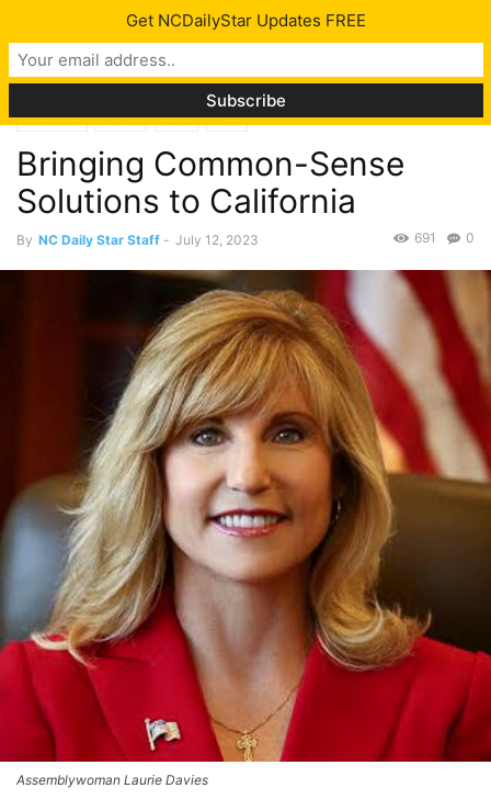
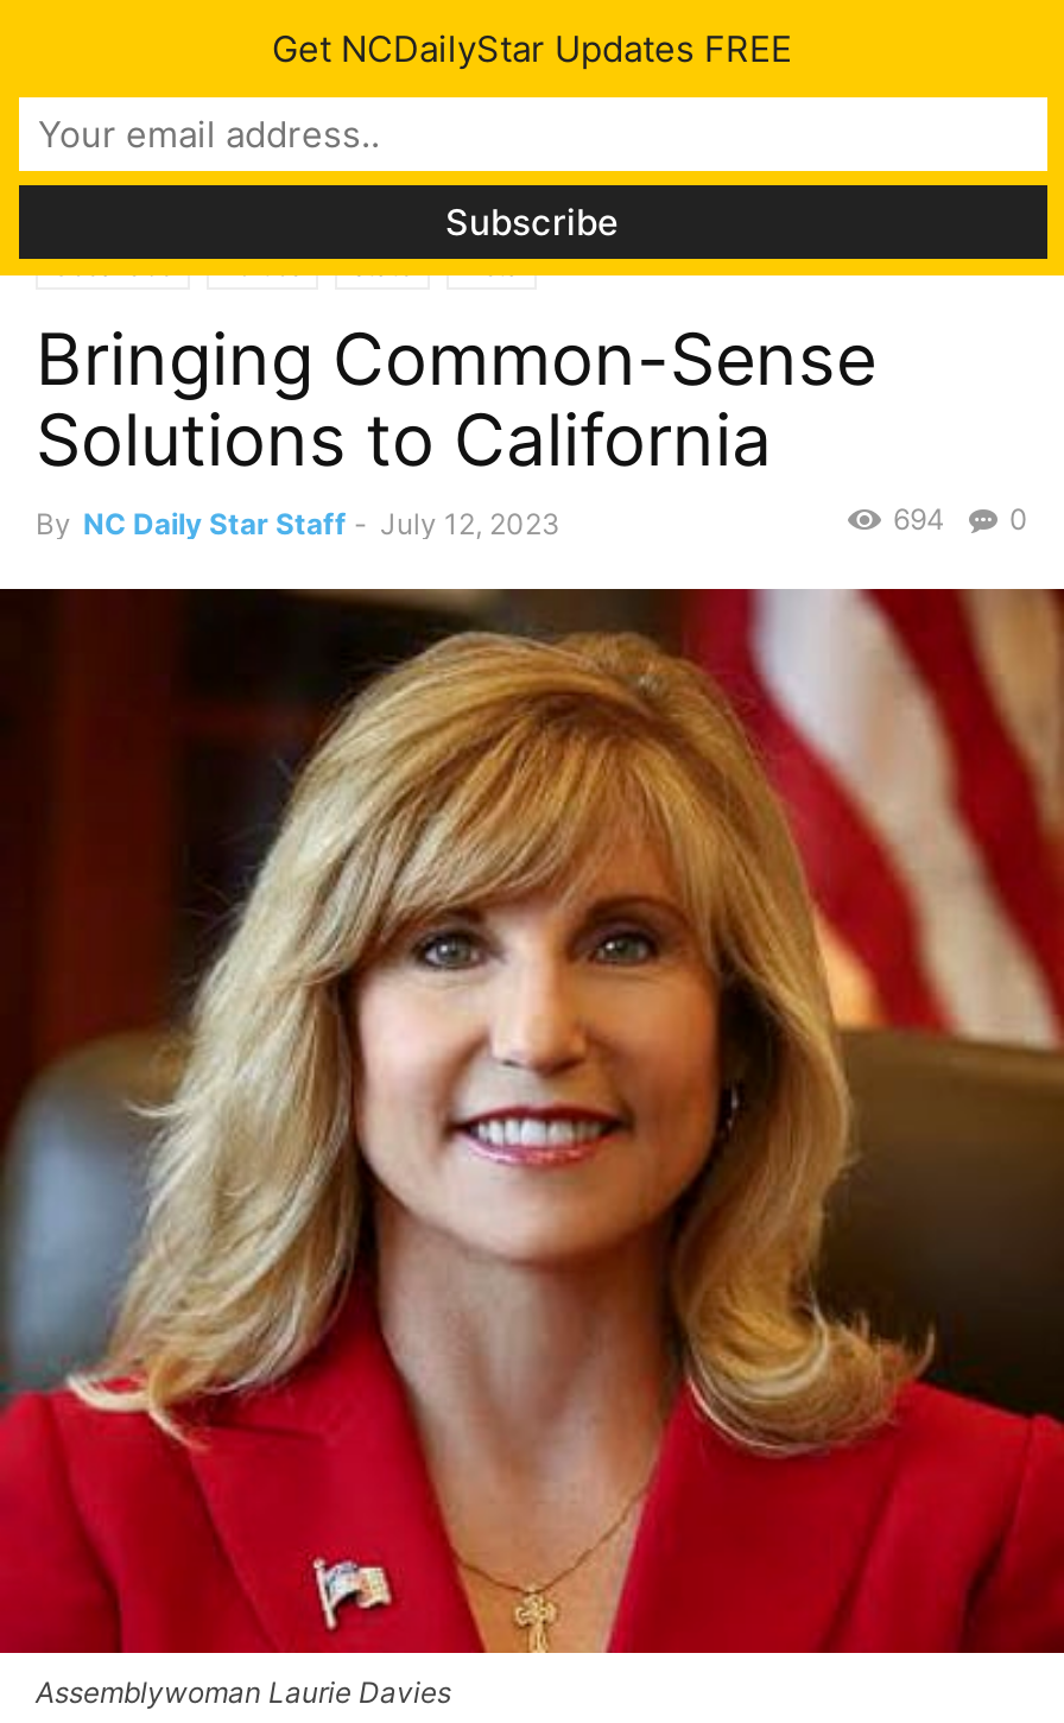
[414,229,475,246] 691 0 -> [893,501,1028,537] 694 0

